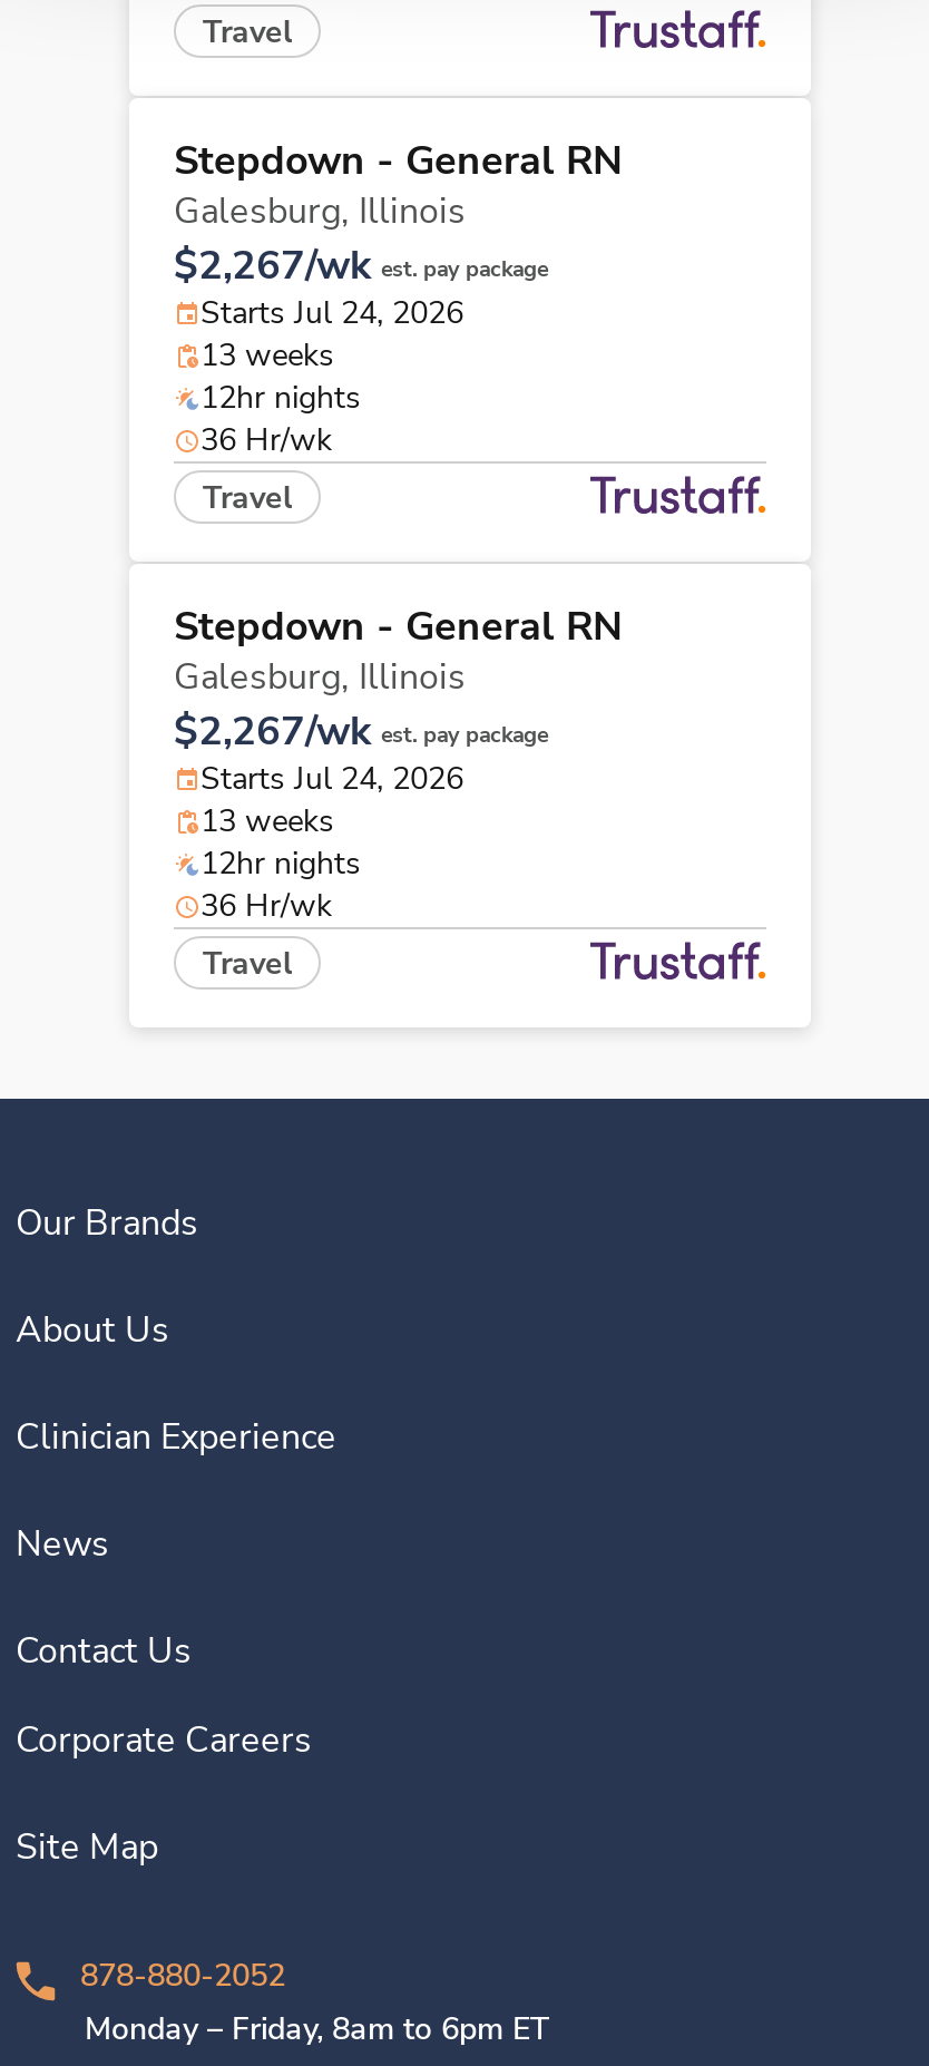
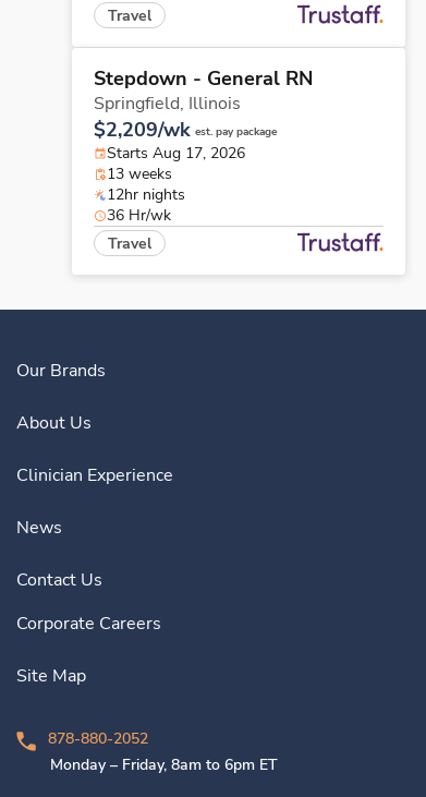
[174,187,622,800] Galesburg, Illinois | $2,267/wk est. pay package | Starts Jul 24, 2026 | 13 weeks | 12hr nights | 36 Hr/wk | Travel | Stepdown - General RN | Galesburg, Illinois | $2,267/wk est. pay package | Starts Jul 24, 2026 -> [94,92,277,164] Springfield, Illinois | $2,209/wk est. pay package | Starts Aug 17, 2026

